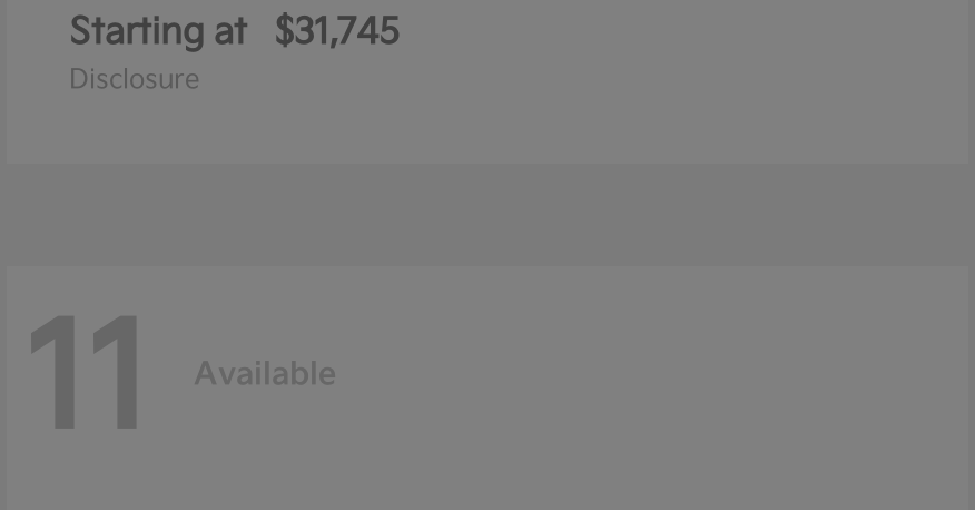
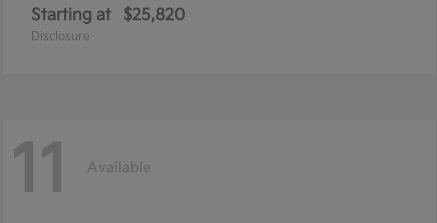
[69,12,401,55] Starting at $31,745 -> [31,6,185,25] Starting at $25,820

